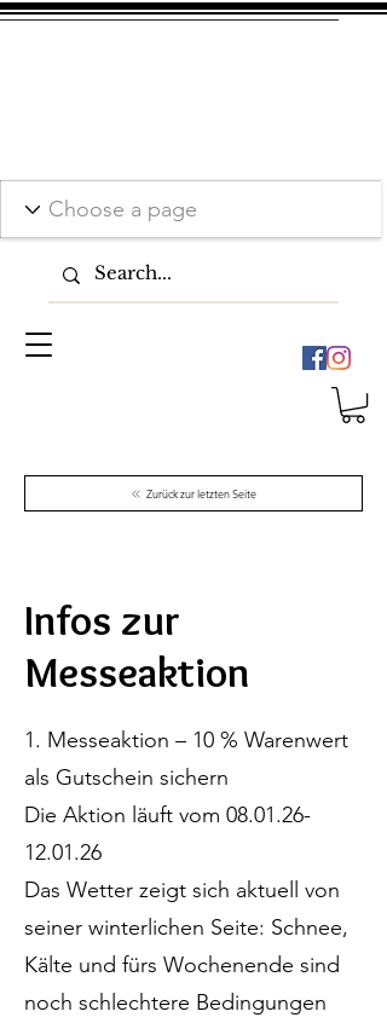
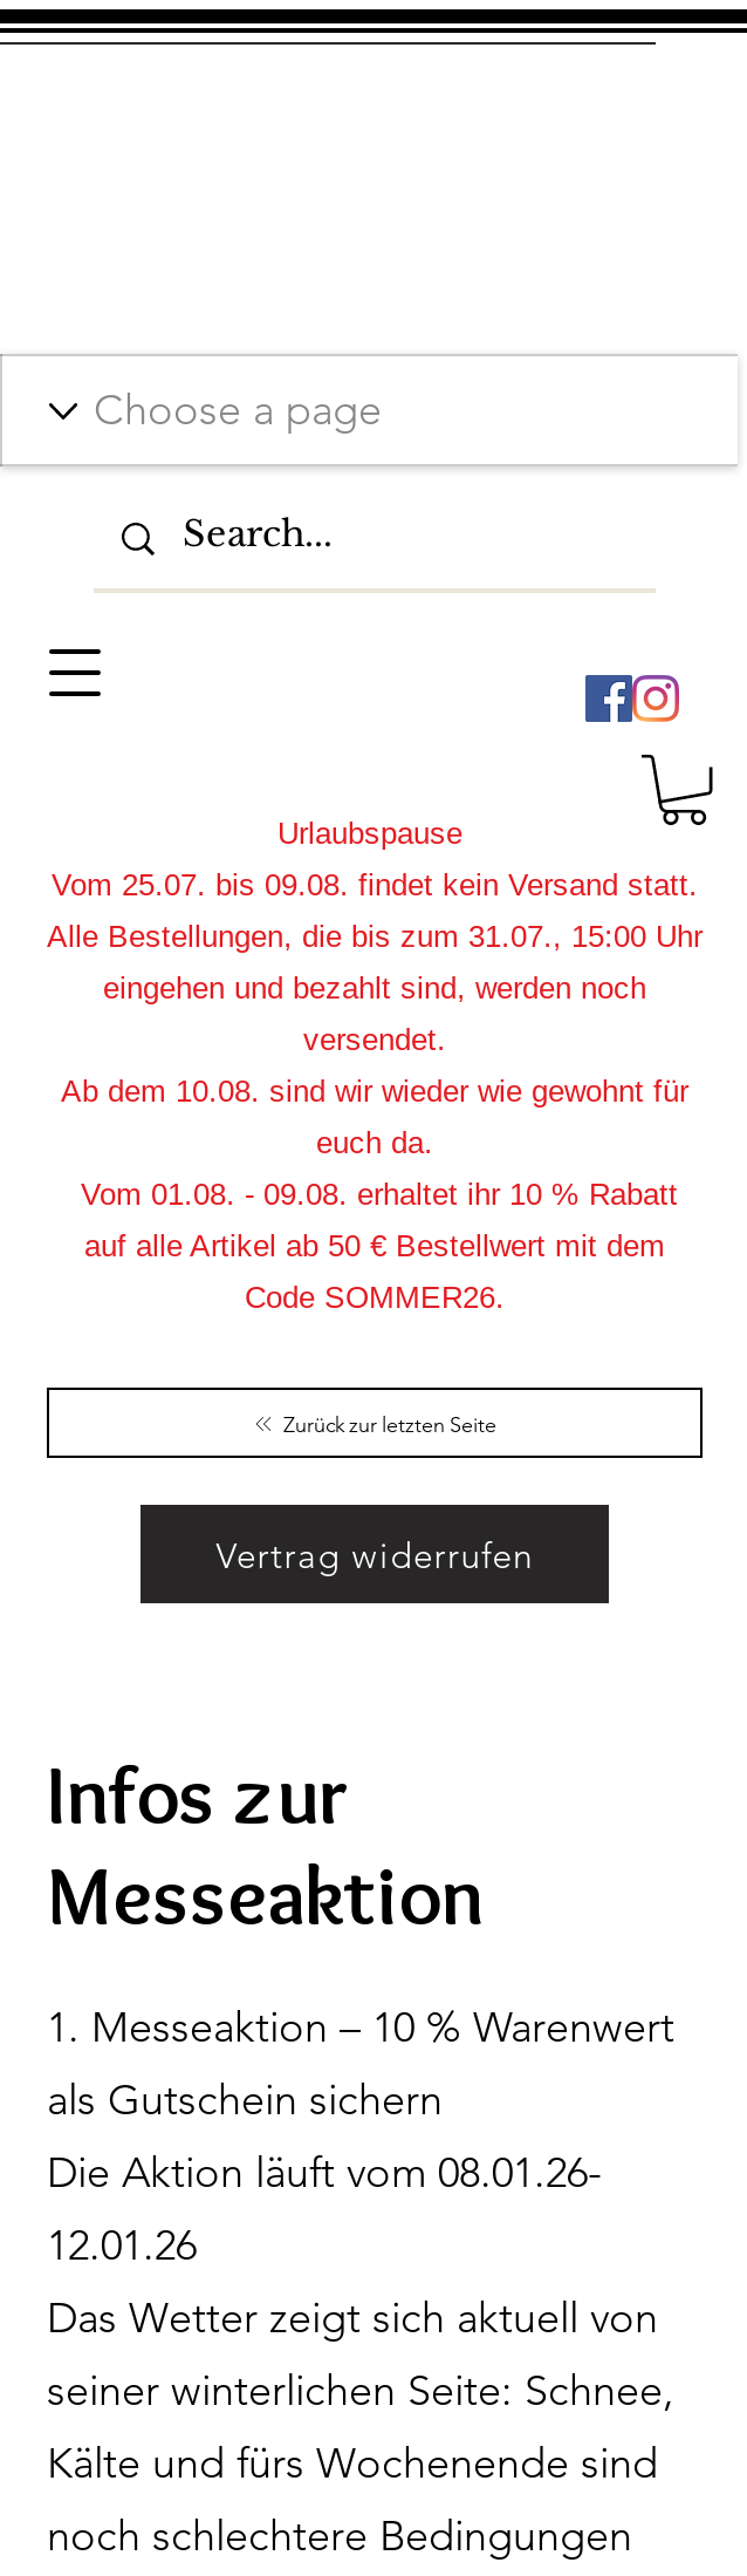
none -> [47,816,703,1315] Urlaubspause | Vom 25.07. bis 09.08. findet kein Versand statt. | Alle Bestellungen, die bis zum 31.07., 15:00 Uhr | eingehen und bezahlt sind, werden noch | versendet. | Ab dem 10.08. sind wir wieder wie gewohnt für | euch da. | Vom 01.08. - 09.08. erhaltet ihr 10 % Rabatt | auf alle Artikel ab 50 € Bestellwert mit dem | Code SOMMER26.
none -> [216,1532,533,1577] Vertrag widerrufen

